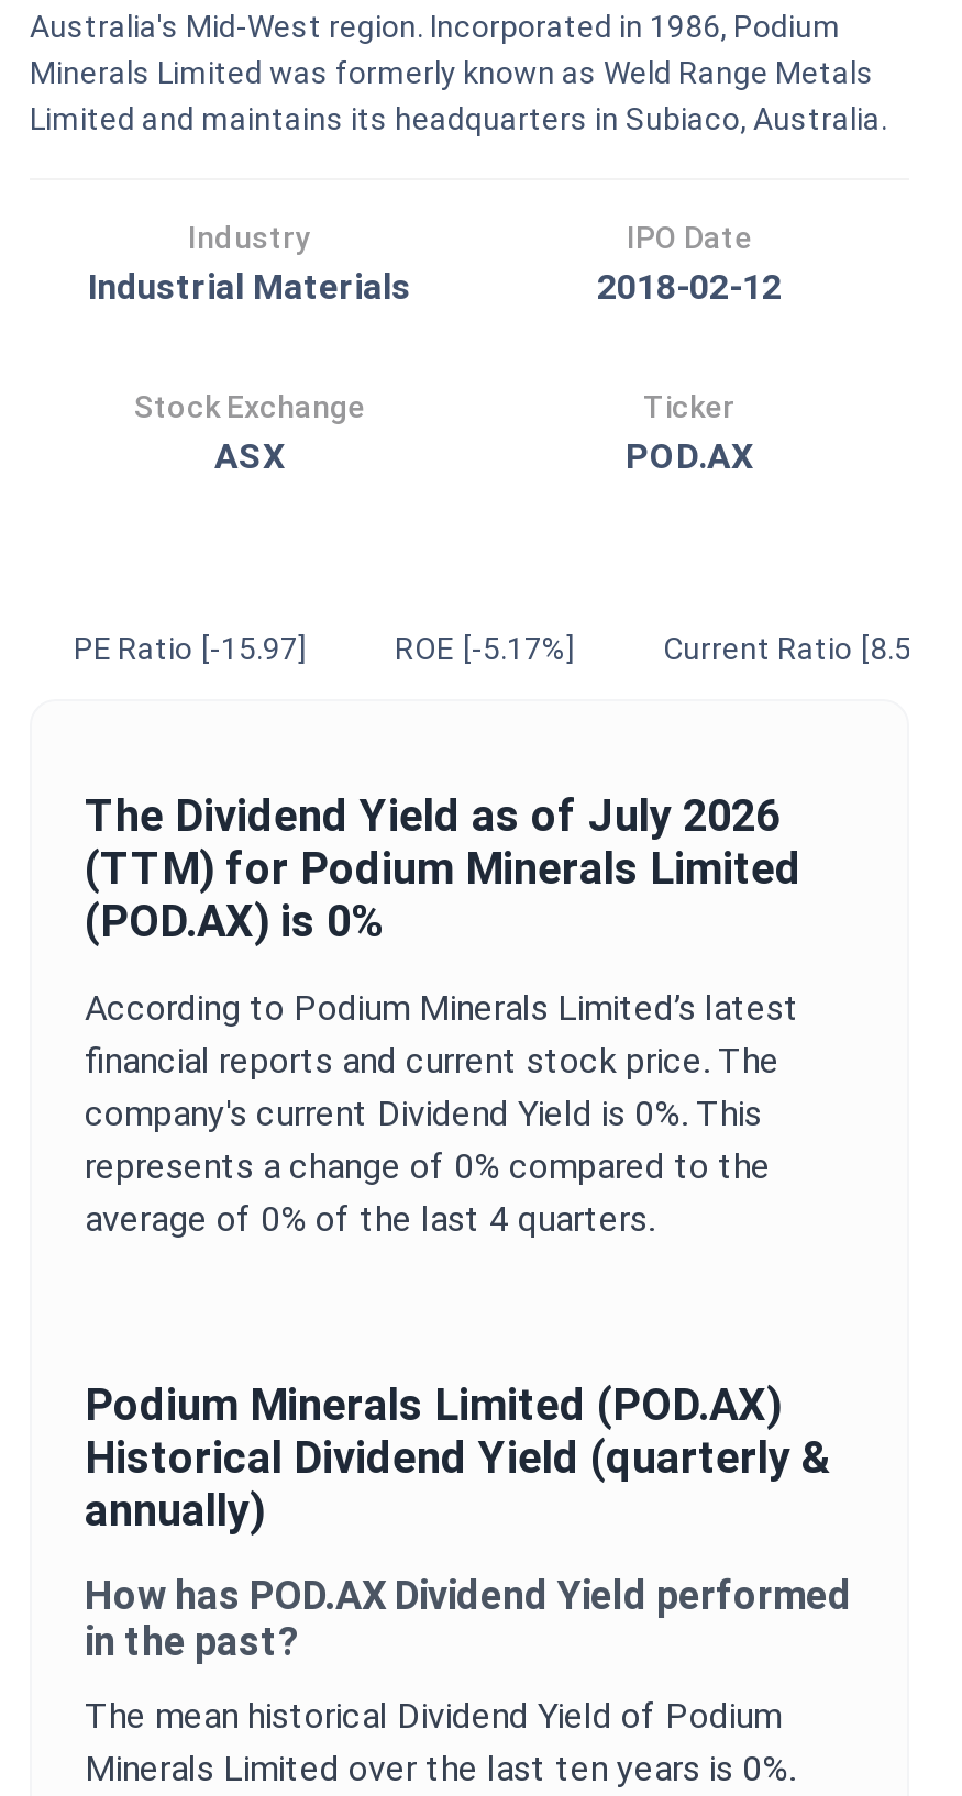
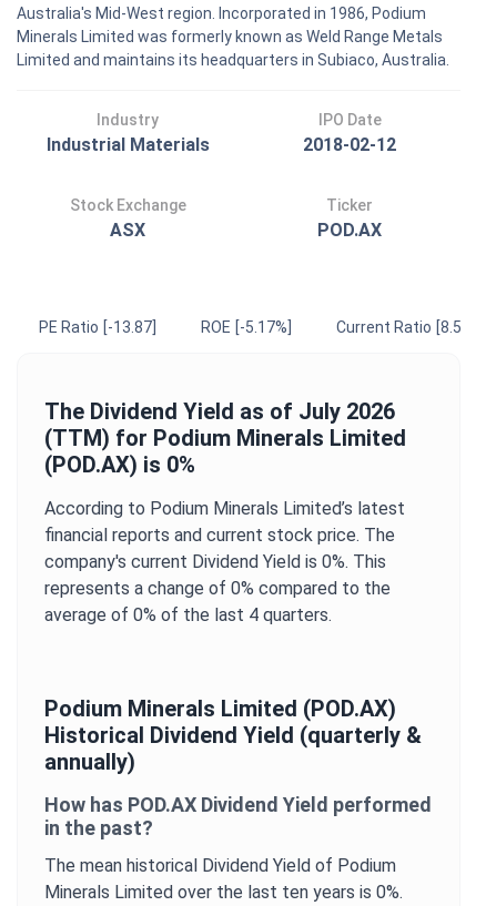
[74,631,307,666] PE Ratio [-15.97] -> [39,318,156,336] PE Ratio [-13.87]

